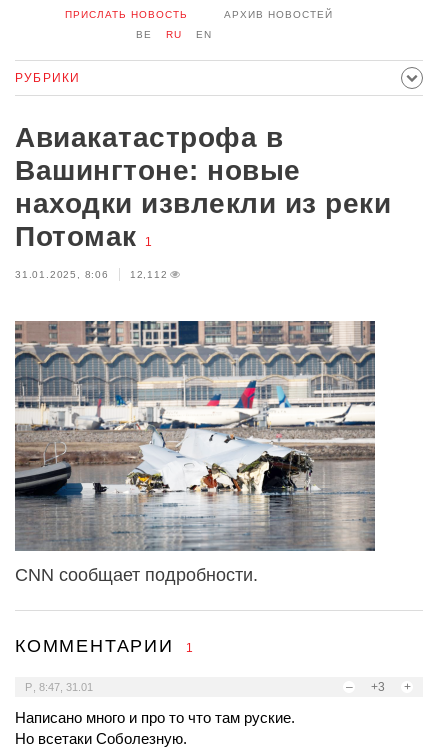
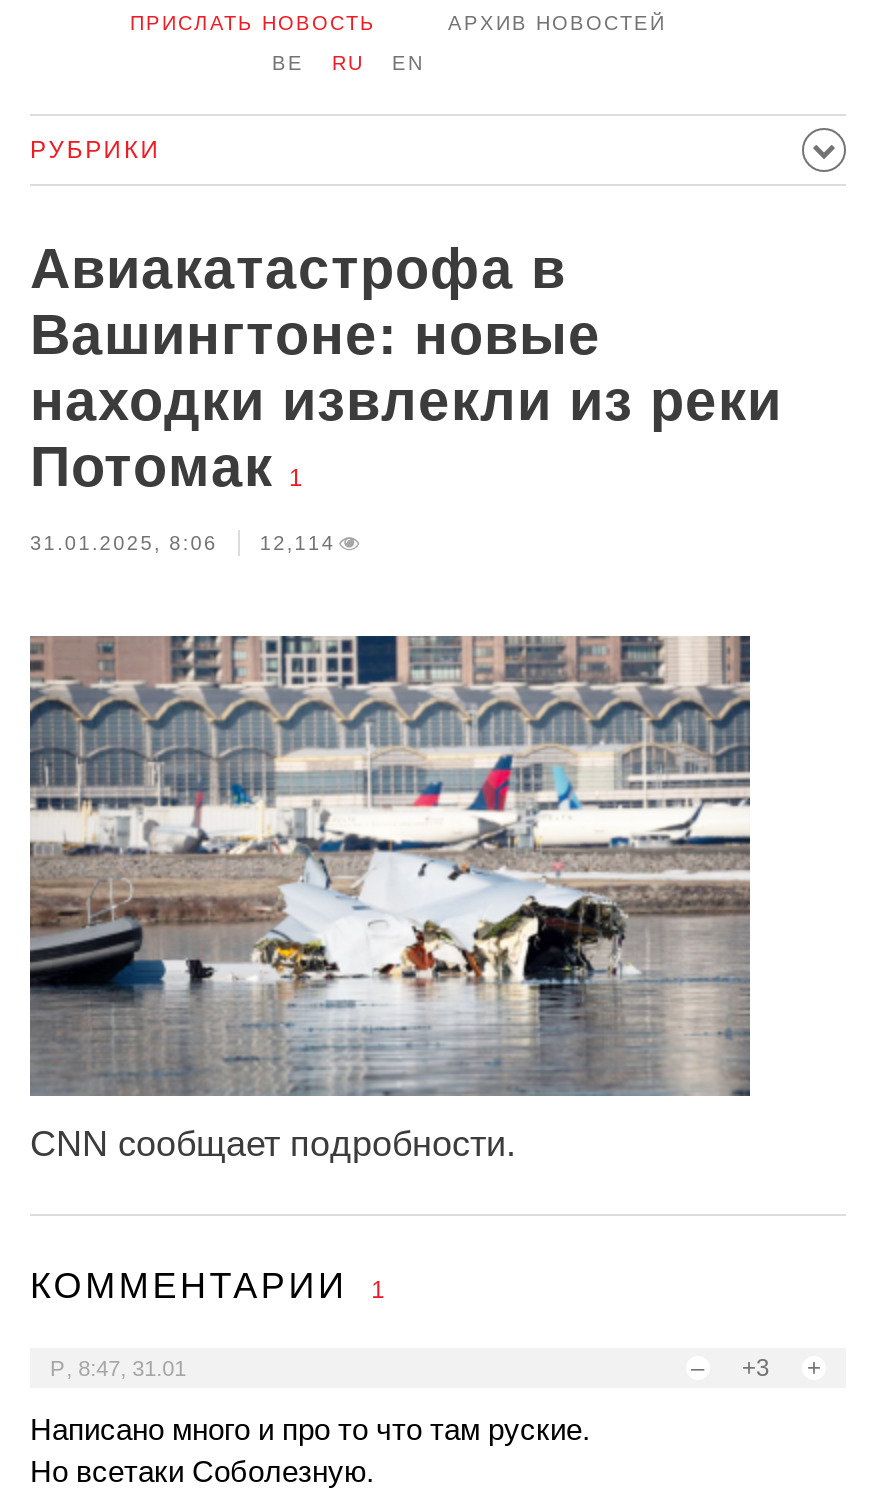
[15,269,168,280] 31.01.2025, 8:06 12,112 -> [30,532,335,554] 31.01.2025, 8:06 12,114

